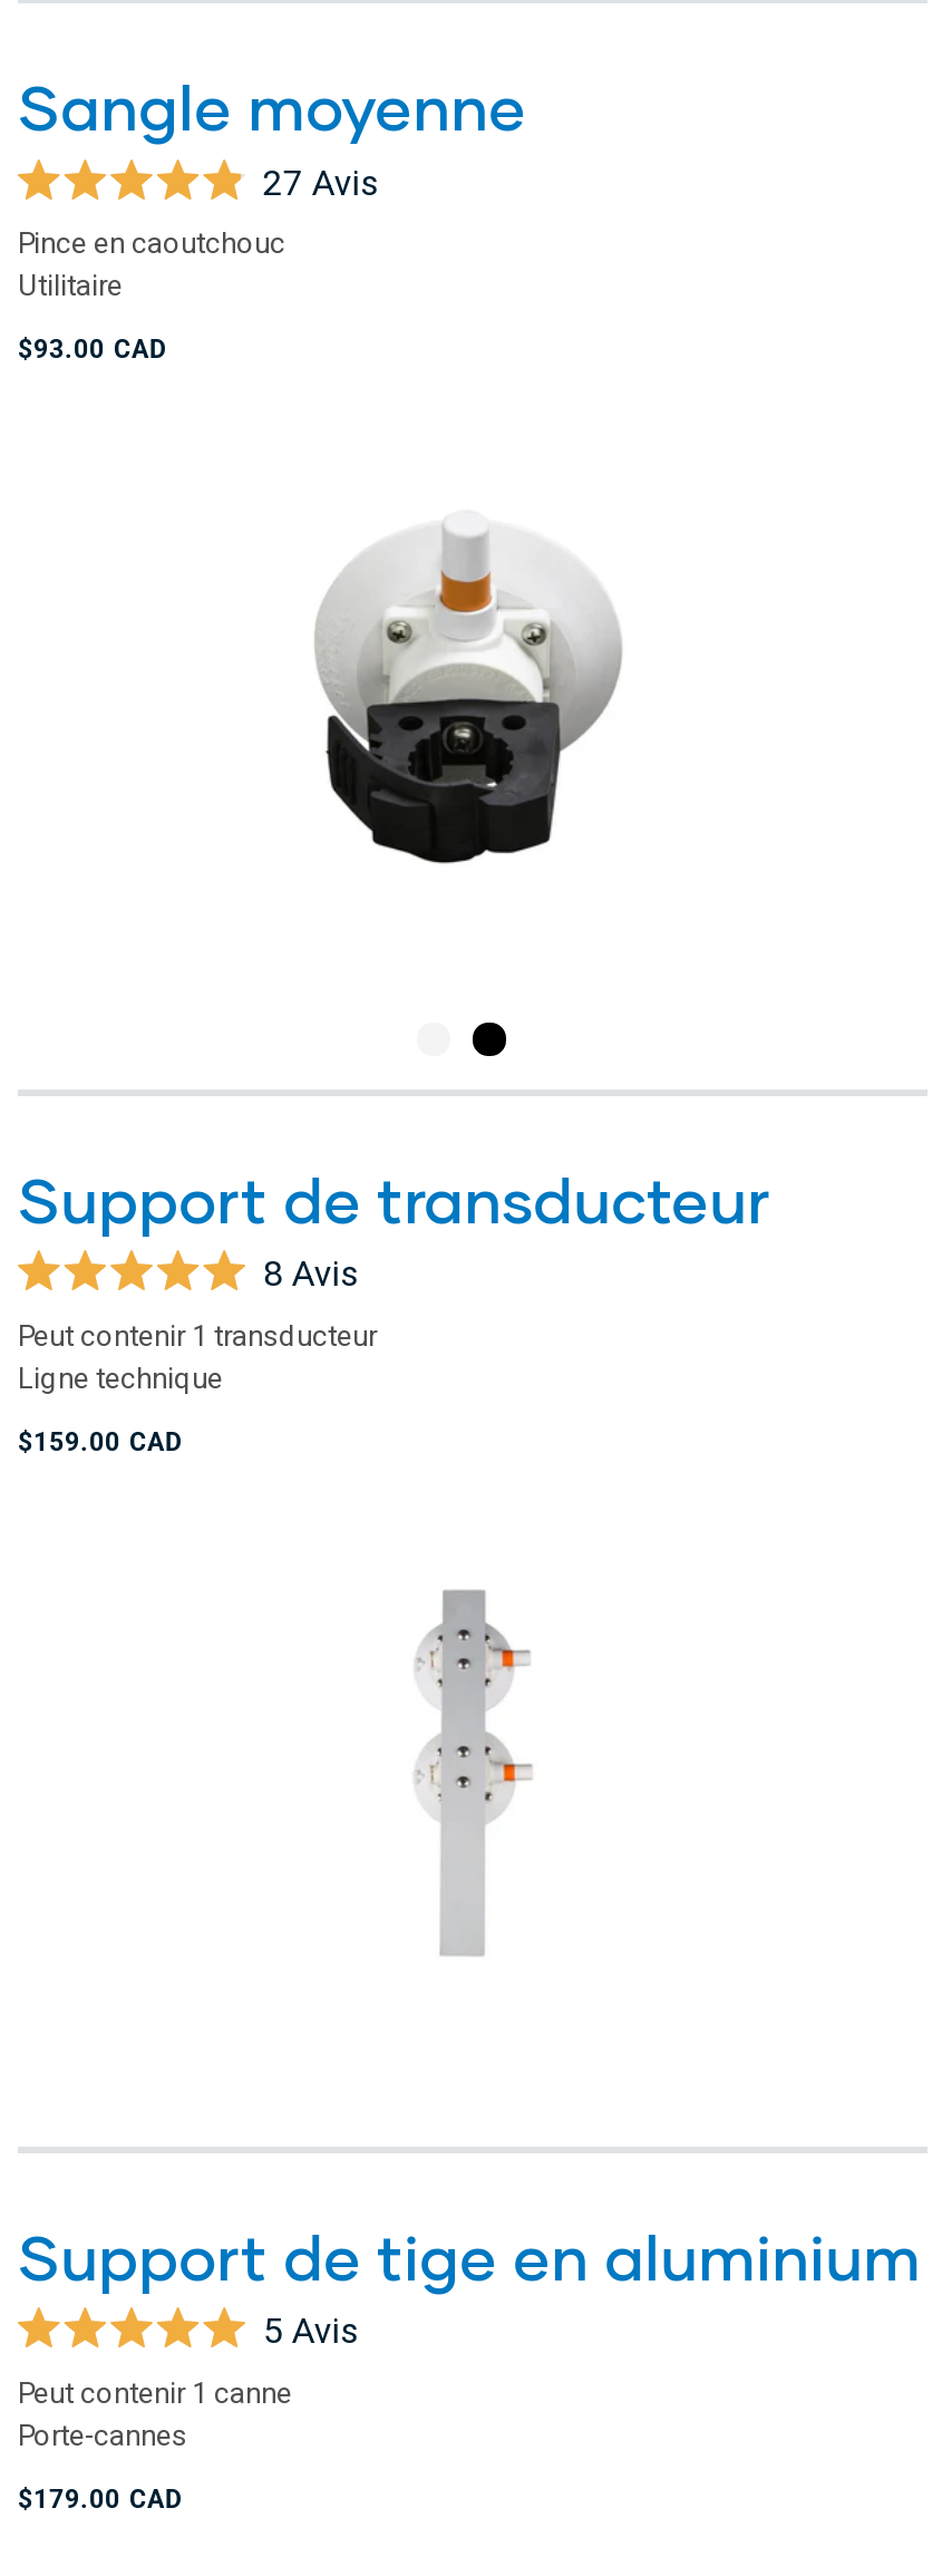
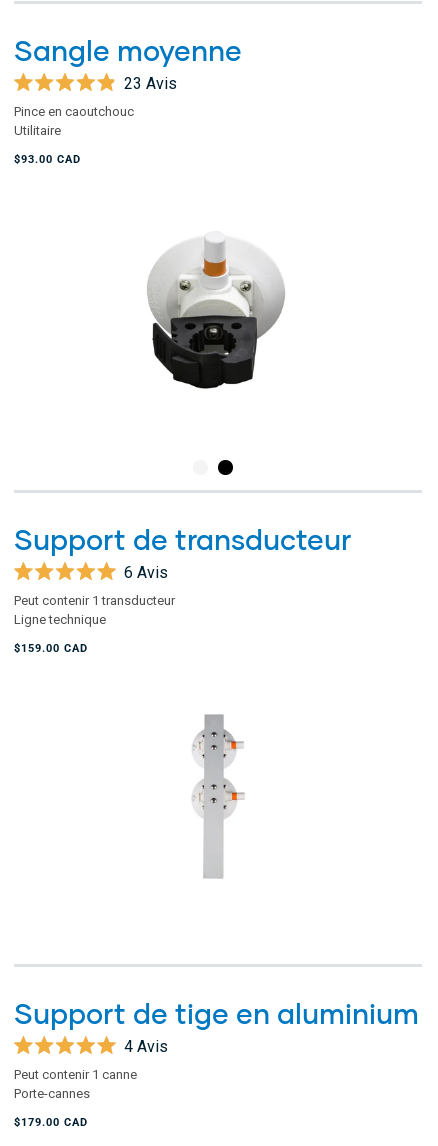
[263,161,381,204] 27 Avis -> [124,74,177,93] 23 Avis
[263,1252,361,1295] 8 Avis -> [124,563,168,582] 6 Avis
[263,2310,361,2352] 5 Avis -> [124,1037,168,1056] 4 Avis

